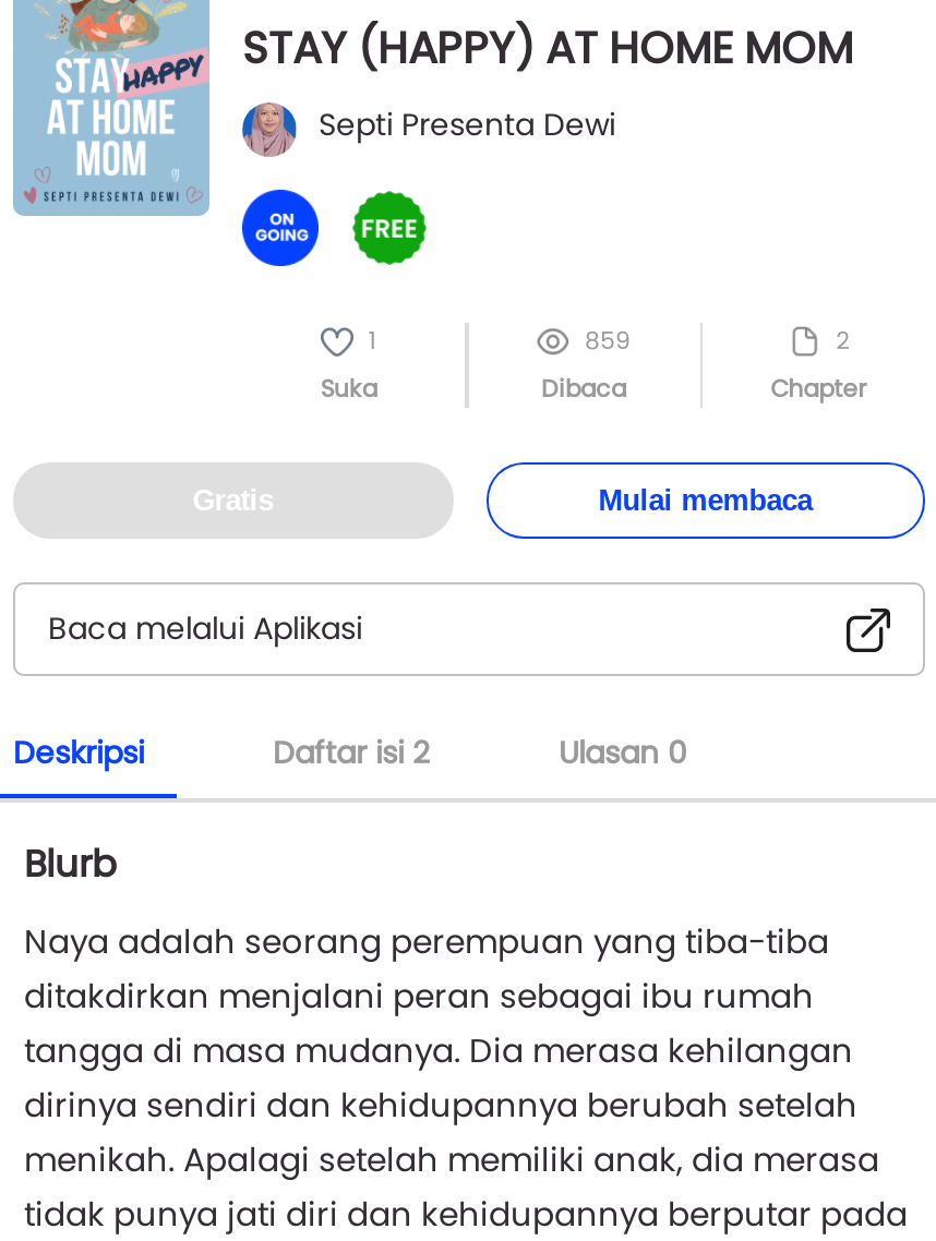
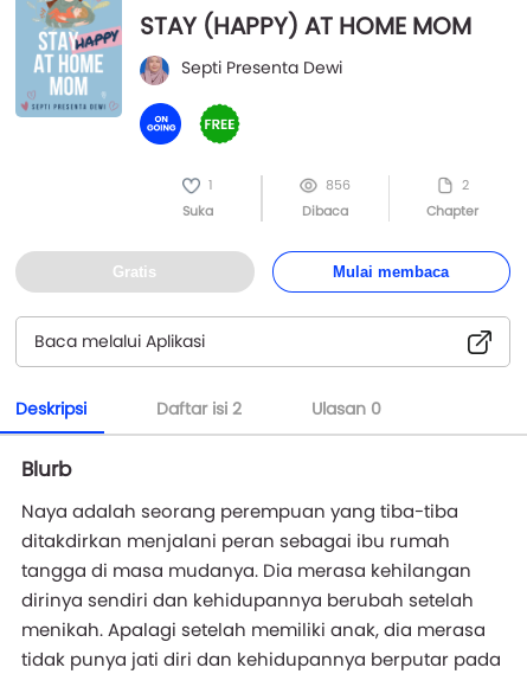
[585,323,631,358] 859 -> [326,175,351,194] 856

